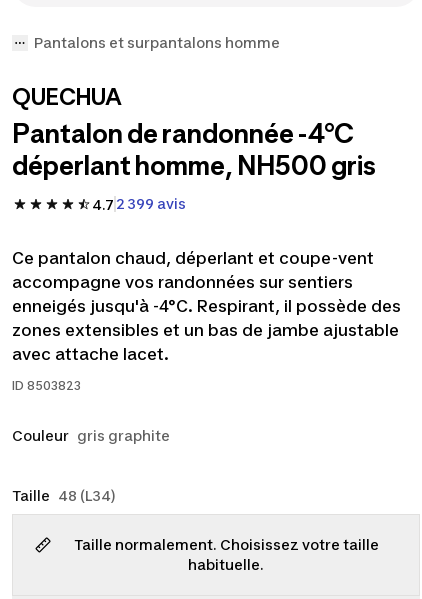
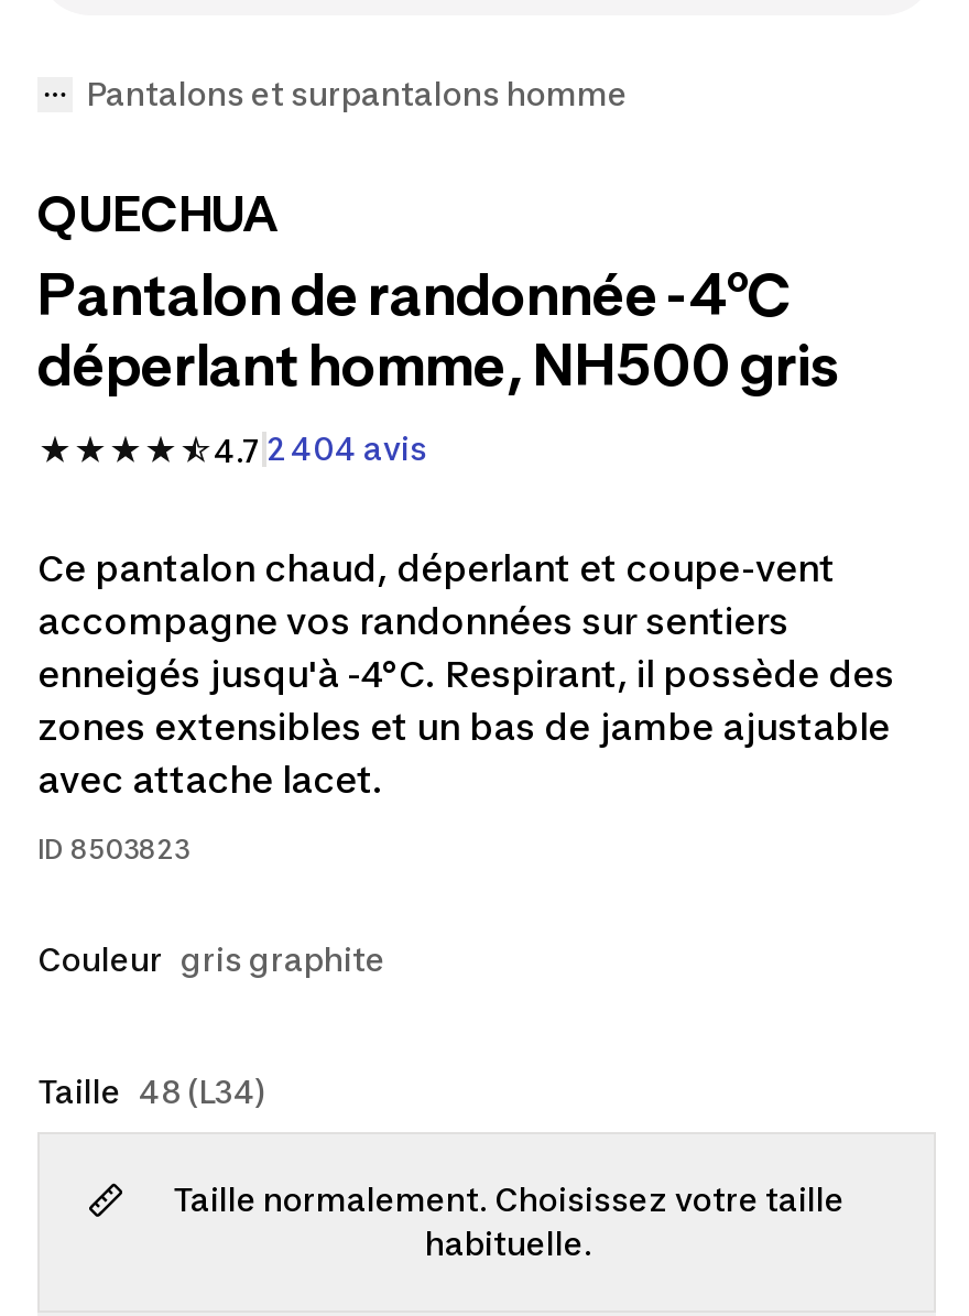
[92,195,186,212] 4.7 2 399 avis -> [214,429,427,468] 4.7 2 404 avis

